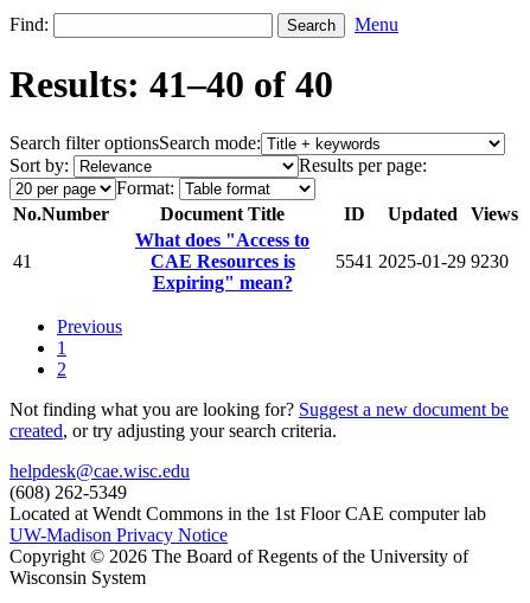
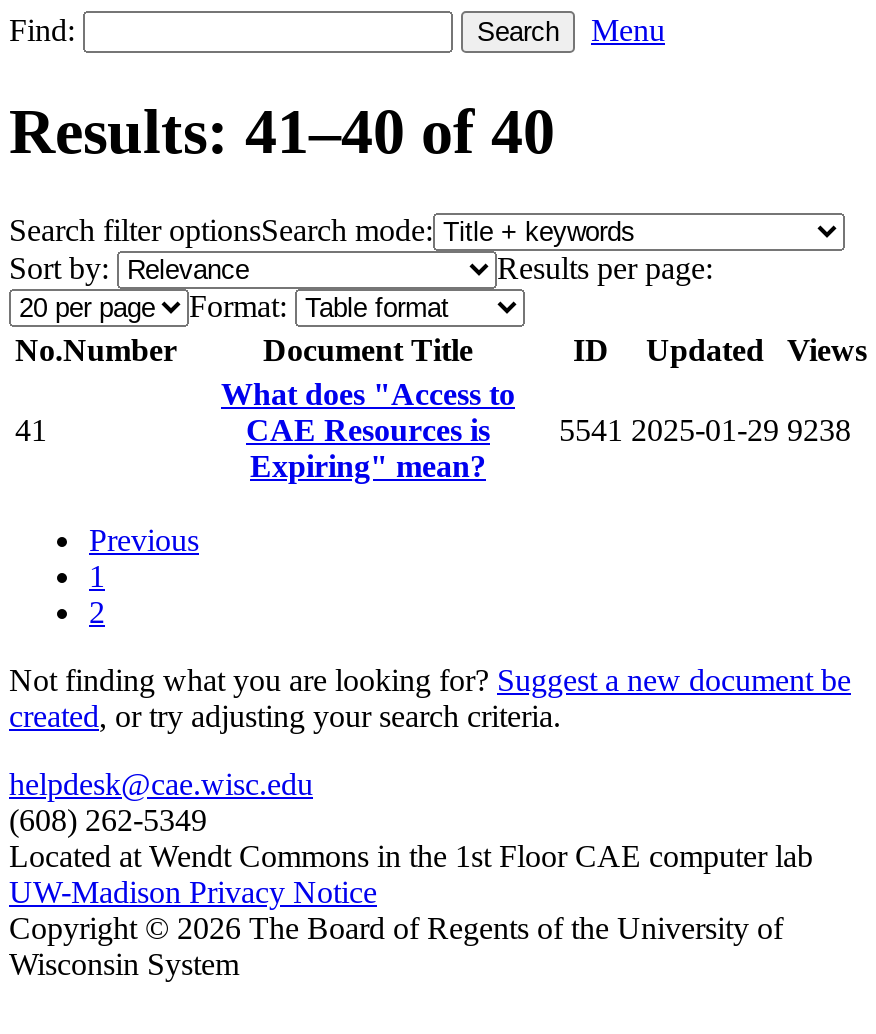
[336,251,509,271] 5541 2025-01-29 9230 -> [559,413,851,447] 5541 2025-01-29 9238

